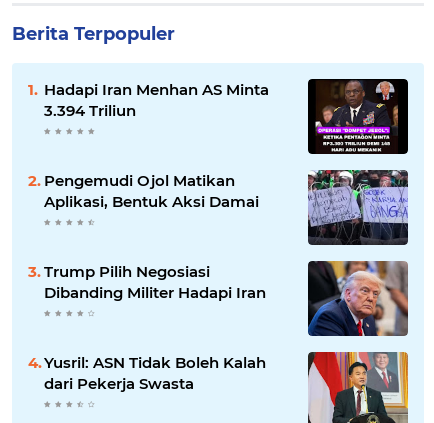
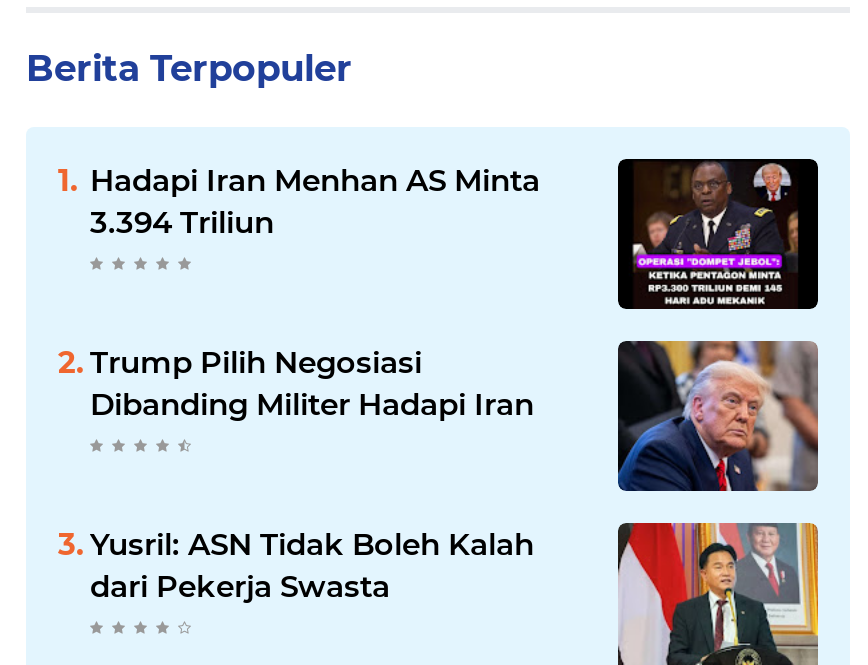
[44,171,259,211] Pengemudi Ojol Matikan | Aplikasi, Bentuk Aksi Damai -> none
[307,169,408,244] [image] -> none

